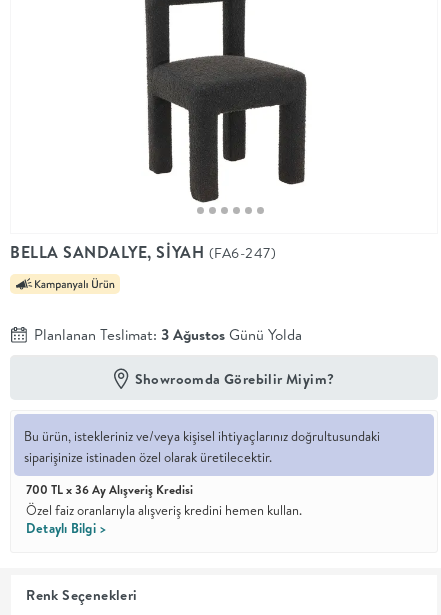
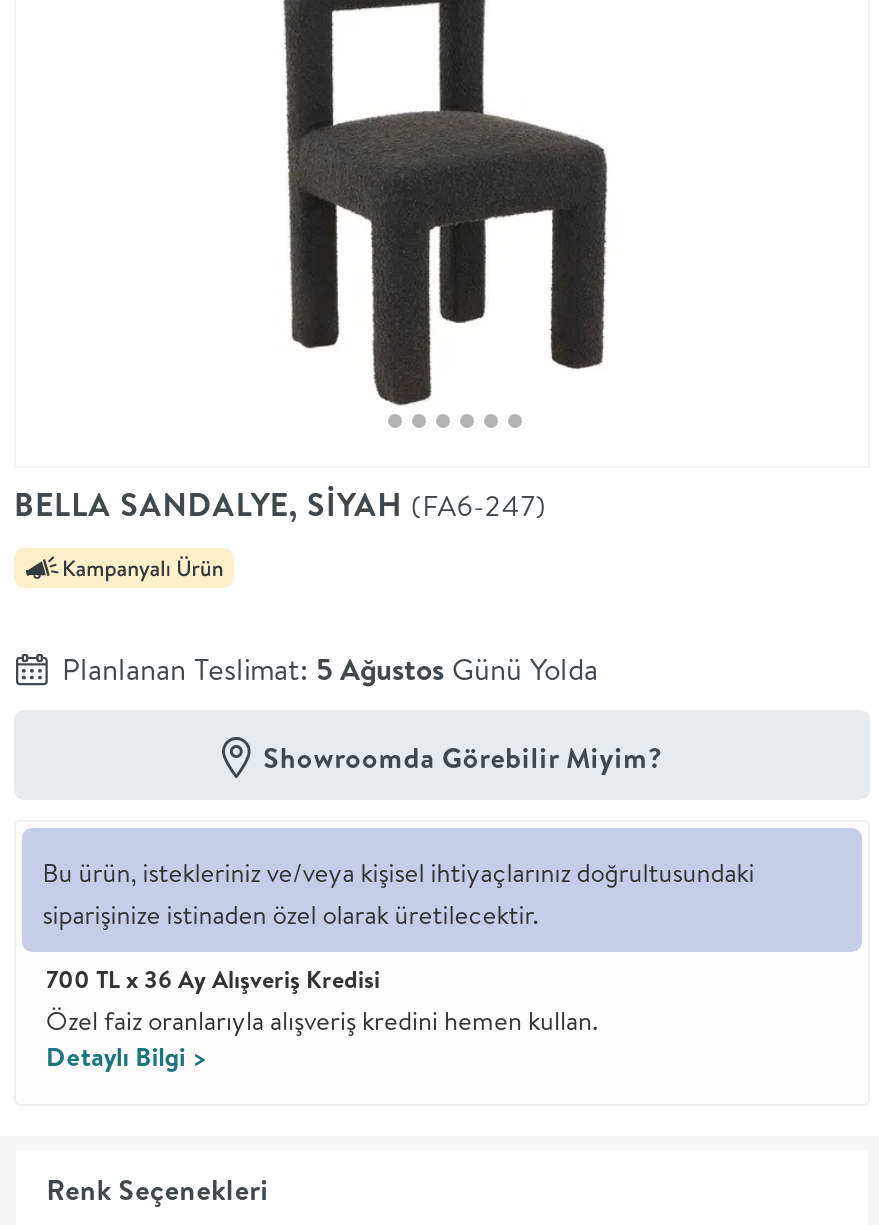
[34,324,302,345] Planlanan Teslimat: 3 Ağustos Günü Yolda -> [62,648,598,690] Planlanan Teslimat: 5 Ağustos Günü Yolda

